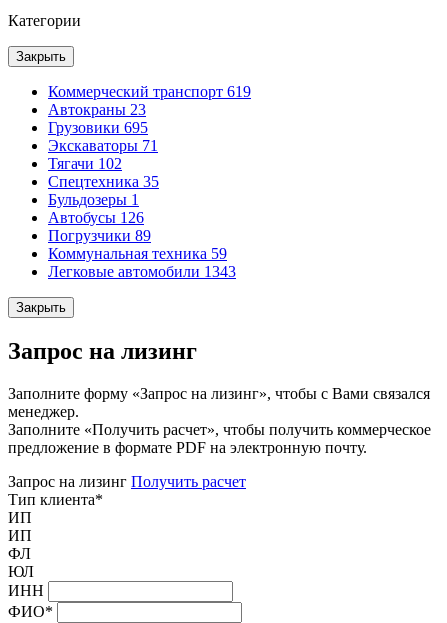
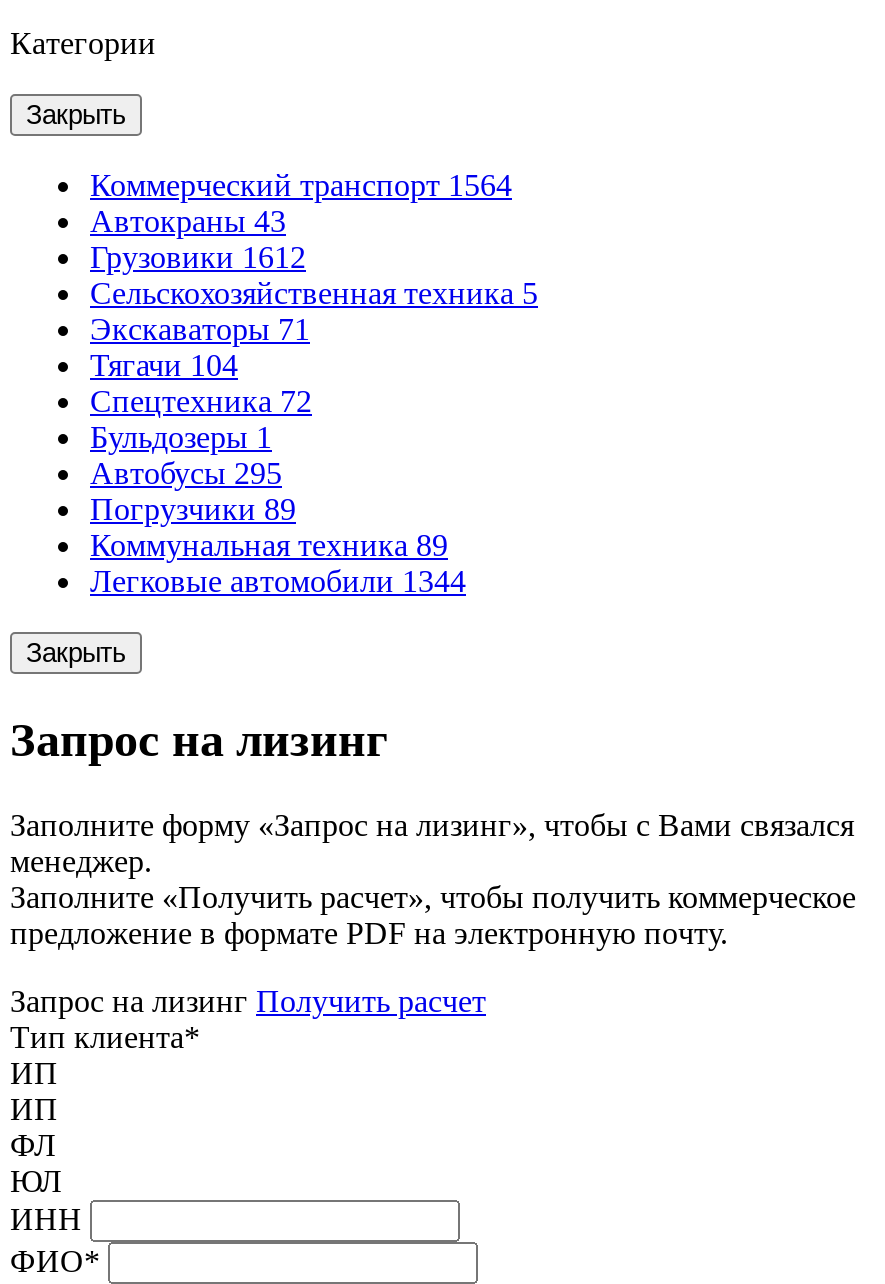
[48,83,251,136] Коммерческий транспорт 619 | Автокраны 23 | Грузовики 695 -> [90,168,538,310] Коммерческий транспорт 1564 | Автокраны 43 | Грузовики 1612 | Сельскохозяйственная техника 5
[48,155,122,172] Тягачи 102 -> [90,348,238,382] Тягачи 104
[48,173,159,190] Спецтехника 35 -> [90,384,312,418] Спецтехника 72
[48,209,144,226] Автобусы 126 -> [90,456,282,490] Автобусы 295
[48,245,227,262] Коммунальная техника 59 -> [90,528,448,562] Коммунальная техника 89
[48,263,236,280] Легковые автомобили 1343 -> [90,564,466,598] Легковые автомобили 1344

